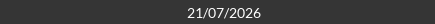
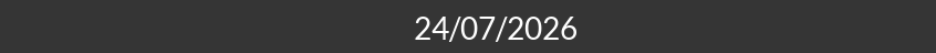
[187,4,261,21] 21/07/2026 -> [414,9,578,46] 24/07/2026

